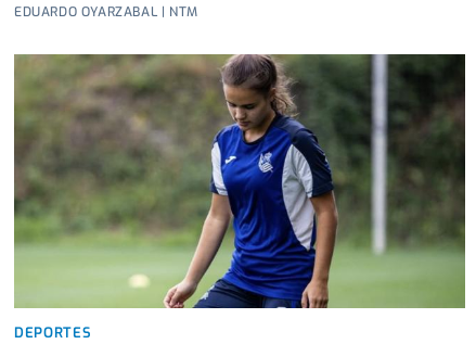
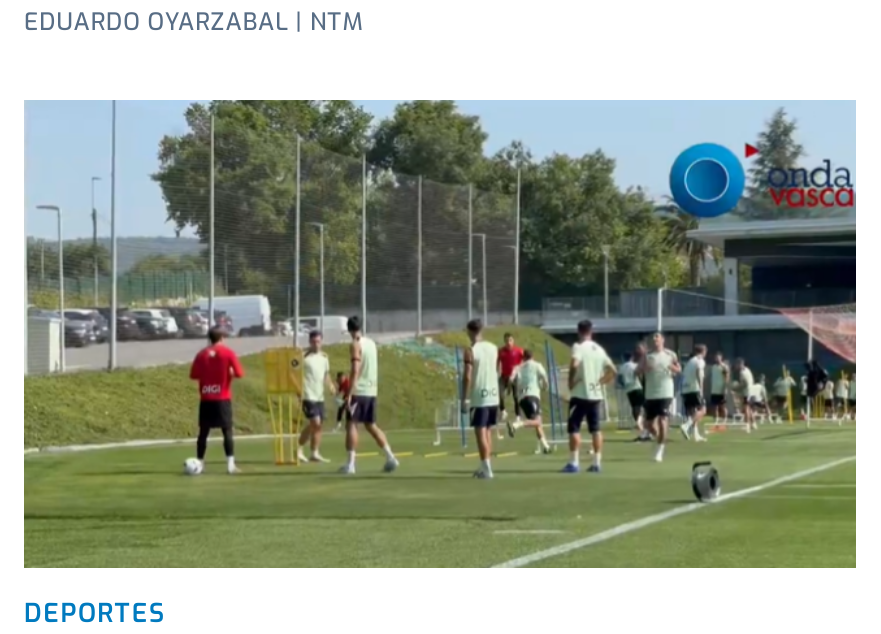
[13,53,466,309] [image] -> [24,100,856,570] [image]

